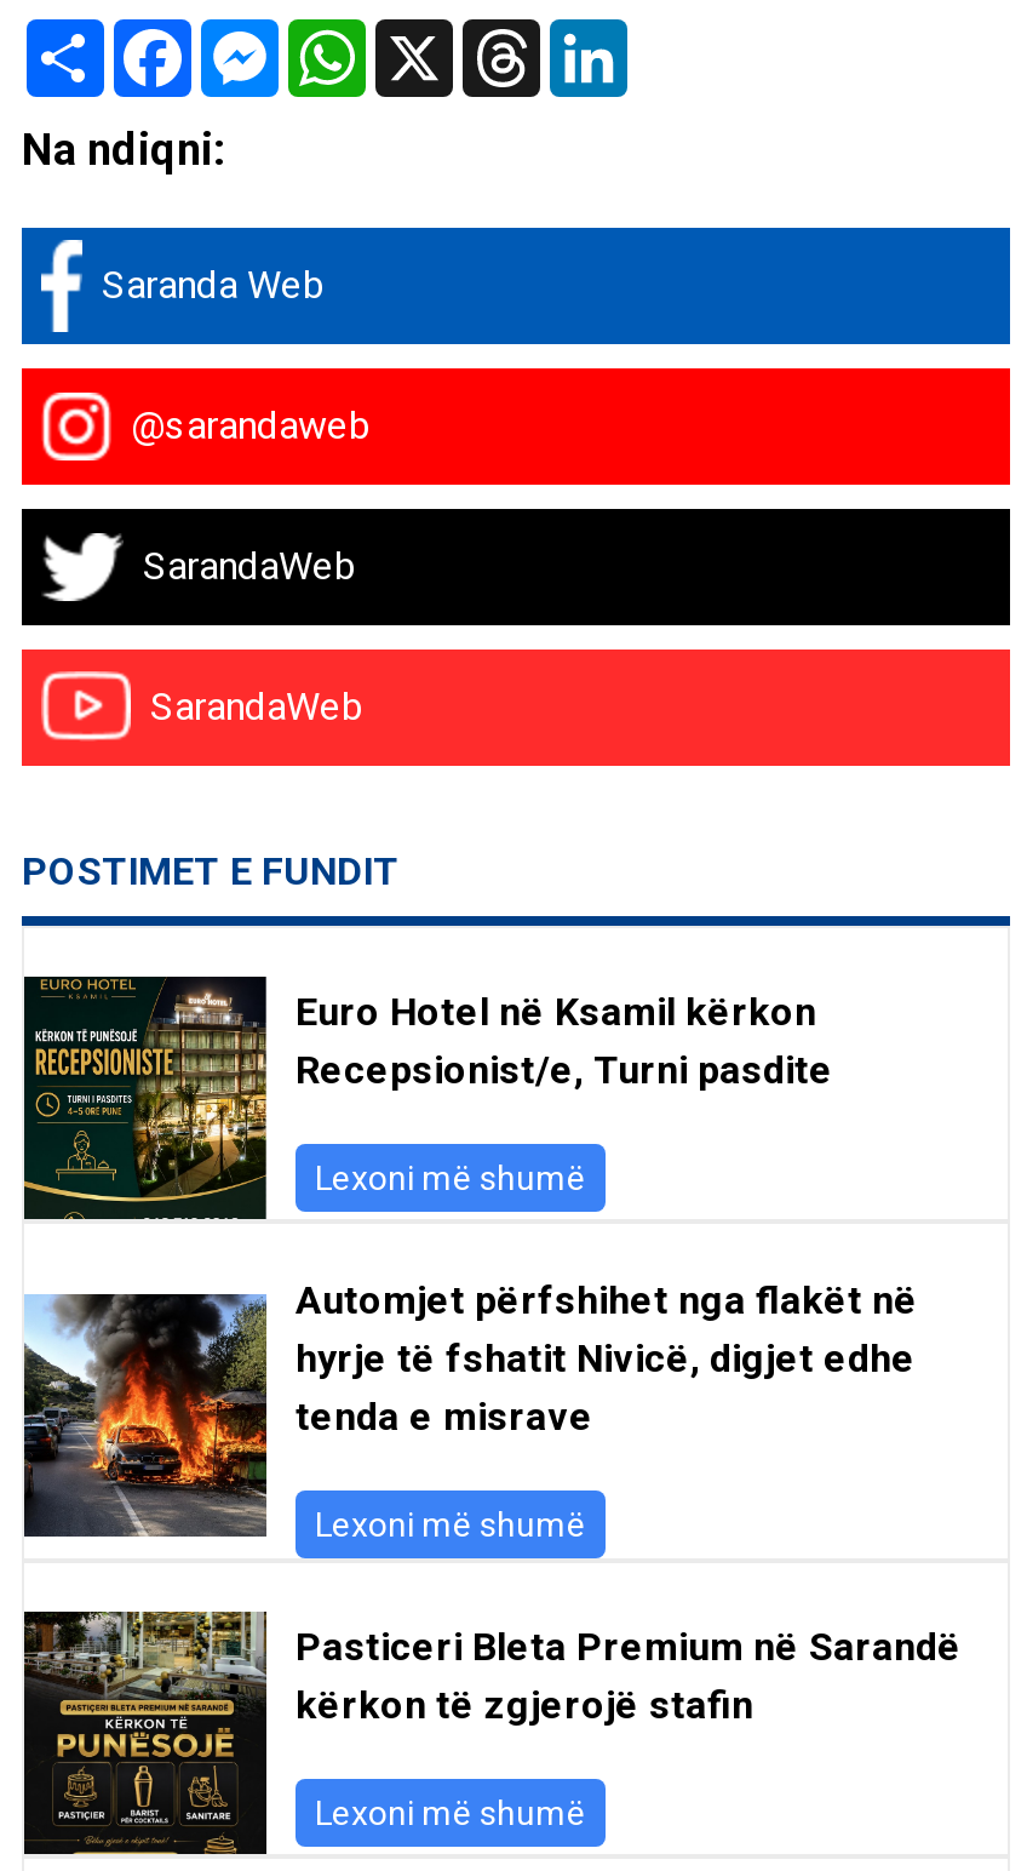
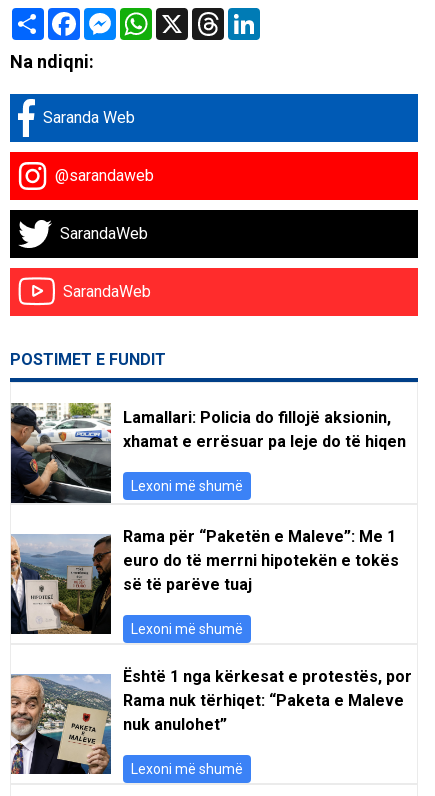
[22,974,833,1219] [image] | Euro Hotel në Ksamil kërkon | Recepsionist/e, Turni pasdite -> [10,402,406,503] [image] | Lamallari: Policia do fillojë aksionin, | xhamat e errësuar pa leje do të hiqen
[22,1277,918,1537] [image] | Automjet përfshihet nga flakët në | hyrje të fshatit Nivicë, digjet edhe | tenda e misrave -> [10,527,399,634] [image] | Rama për “Paketën e Maleve”: Me 1 | euro do të merrni hipotekën e tokës | së të parëve tuaj
[22,1609,962,1856] [image] | Pasticeri Bleta Premium në Sarandë | kërkon të zgjerojë stafin -> [10,667,412,786] [image] | Është 1 nga kërkesat e protestës, por | Rama nuk tërhiqet: “Paketa e Maleve | nuk anulohet”

